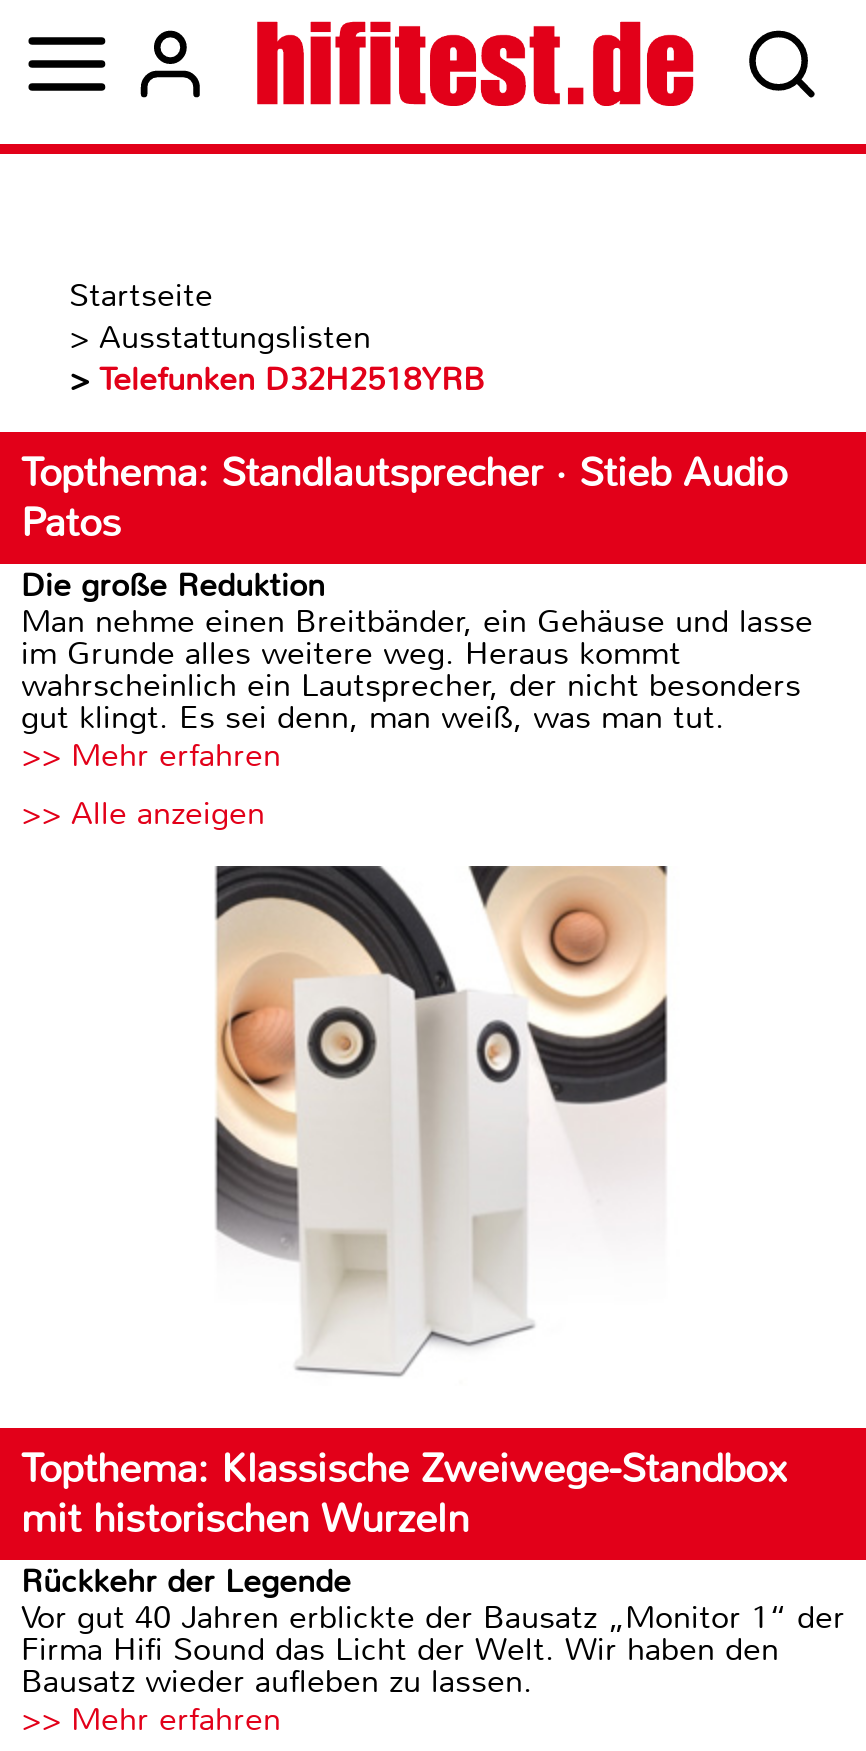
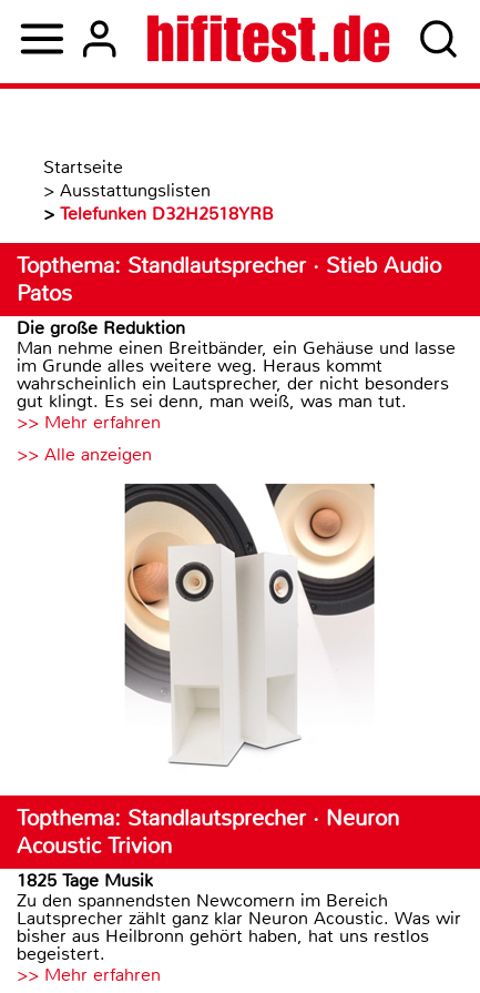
[21,1444,845,1702] Topthema: Klassische Zweiwege-Standbox | mit historischen Wurzeln | Rückkehr der Legende | Vor gut 40 Jahren erblickte der Bausatz „Monitor 1“ der | Firma Hifi Sound das Licht der Welt. Wir haben den | Bausatz wieder aufleben zu lassen. -> [17,804,461,965] Topthema: Standlautsprecher · Neuron | Acoustic Trivion | 1825 Tage Musik | Zu den spannendsten Newcomern im Bereich | Lautsprecher zählt ganz klar Neuron Acoustic. Was wir | bisher aus Heilbronn gehört haben, hat uns restlos | begeistert.

